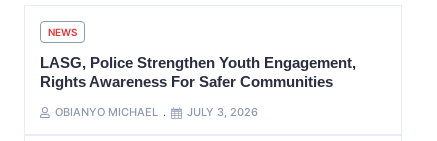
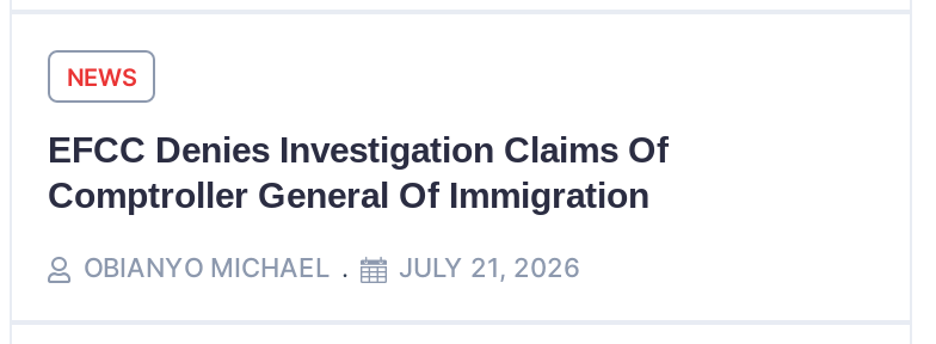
[40,54,356,90] LASG, Police Strengthen Youth Engagement, | Rights Awareness For Safer Communities -> [48,129,669,215] EFCC Denies Investigation Claims Of | Comptroller General Of Immigration
[187,105,258,119] JULY 3, 2026 -> [399,251,580,285] JULY 21, 2026

